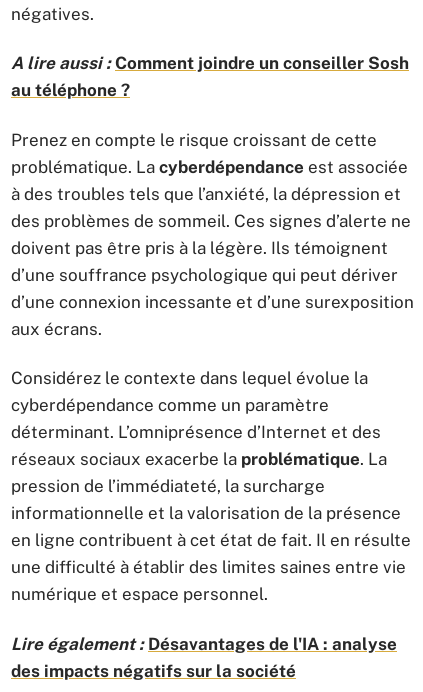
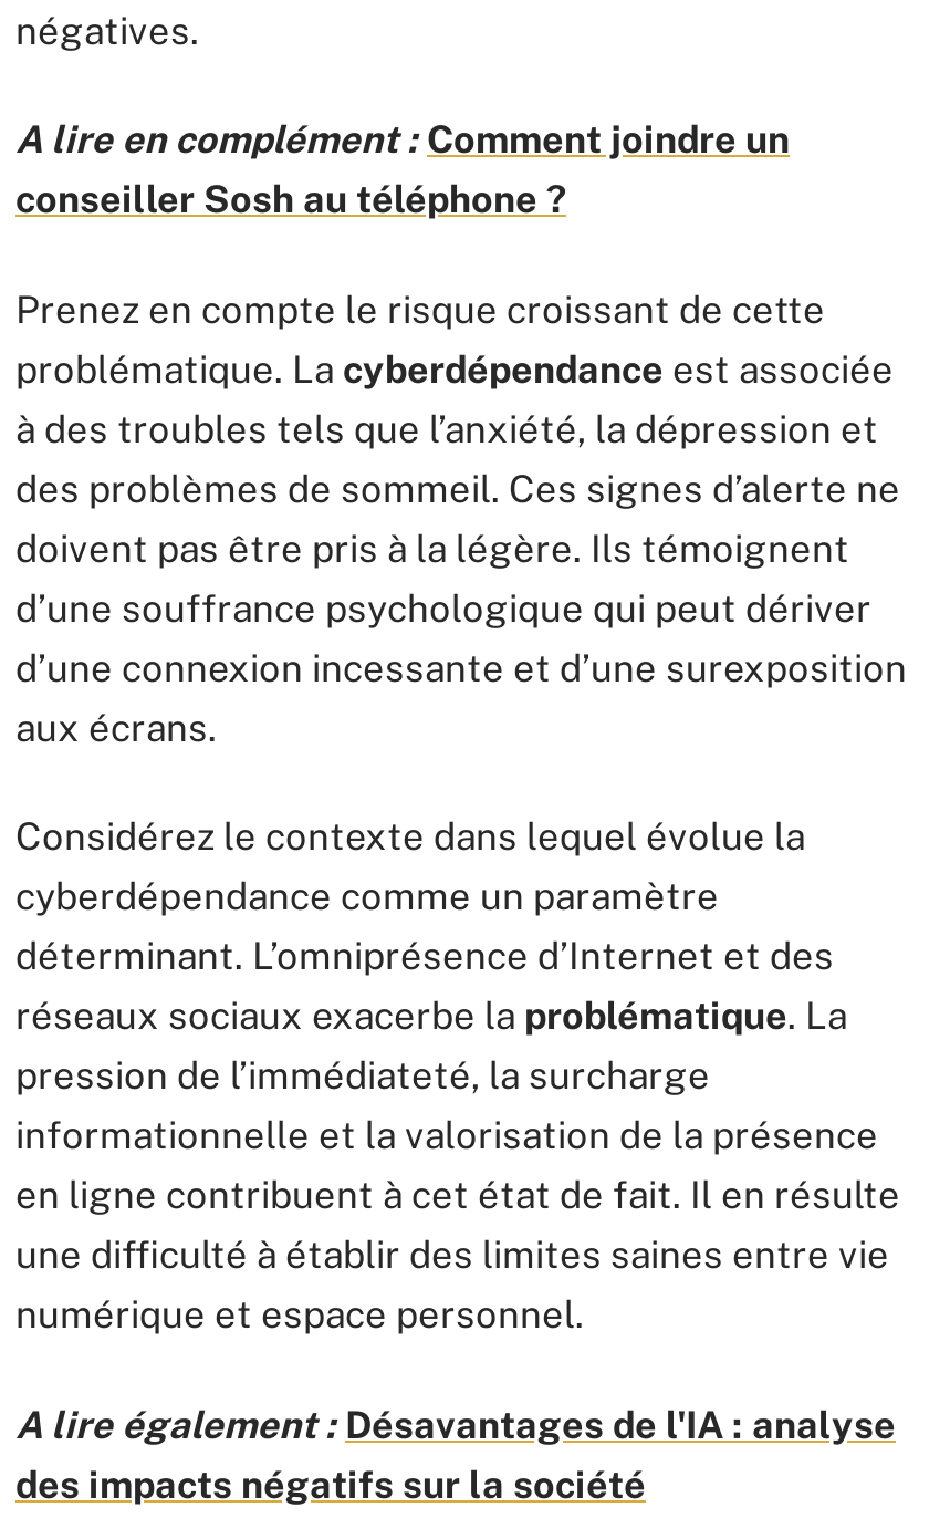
[11,53,409,100] A lire aussi : Comment joindre un conseiller Sosh | au téléphone ? -> [15,117,790,221] A lire en complément : Comment joindre un | conseiller Sosh au téléphone ?
[11,633,397,653] Lire également : Désavantages de l'IA : analyse -> [15,1402,896,1446] A lire également : Désavantages de l'IA : analyse

